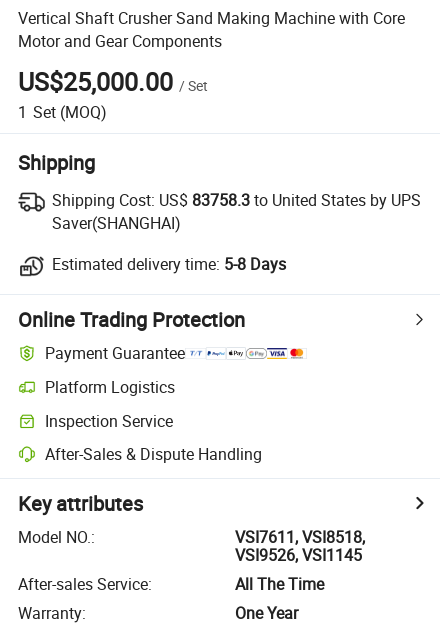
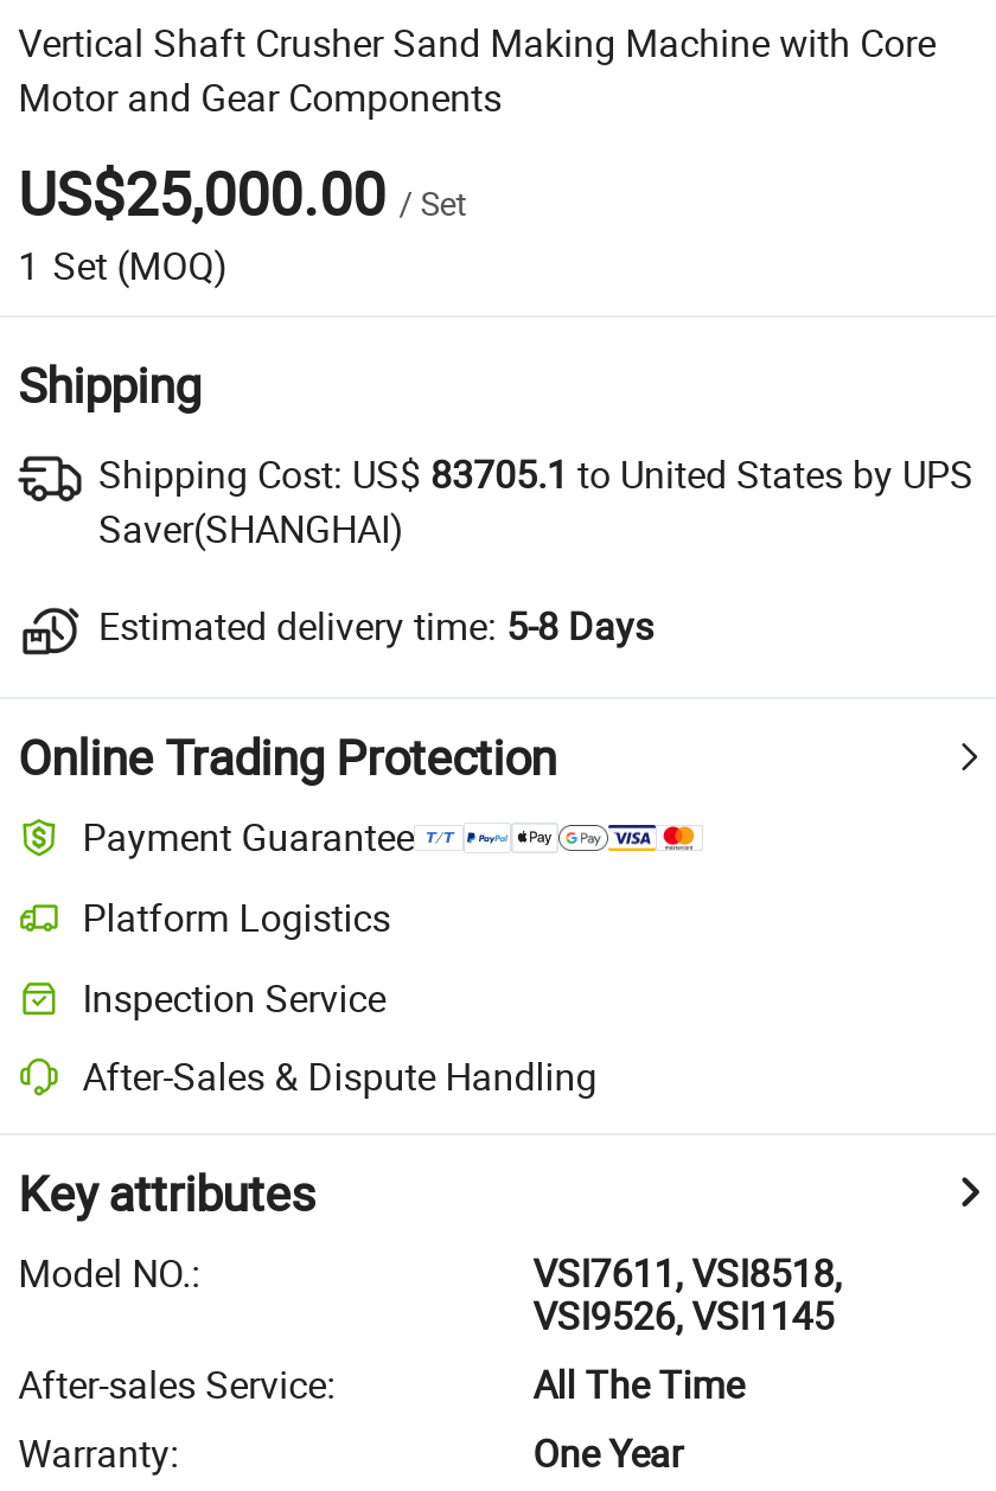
[52,189,421,211] Shipping Cost: US$83758.3 to United States by UPS -> [98,448,973,500] Shipping Cost: US$83705.1 to United States by UPS

